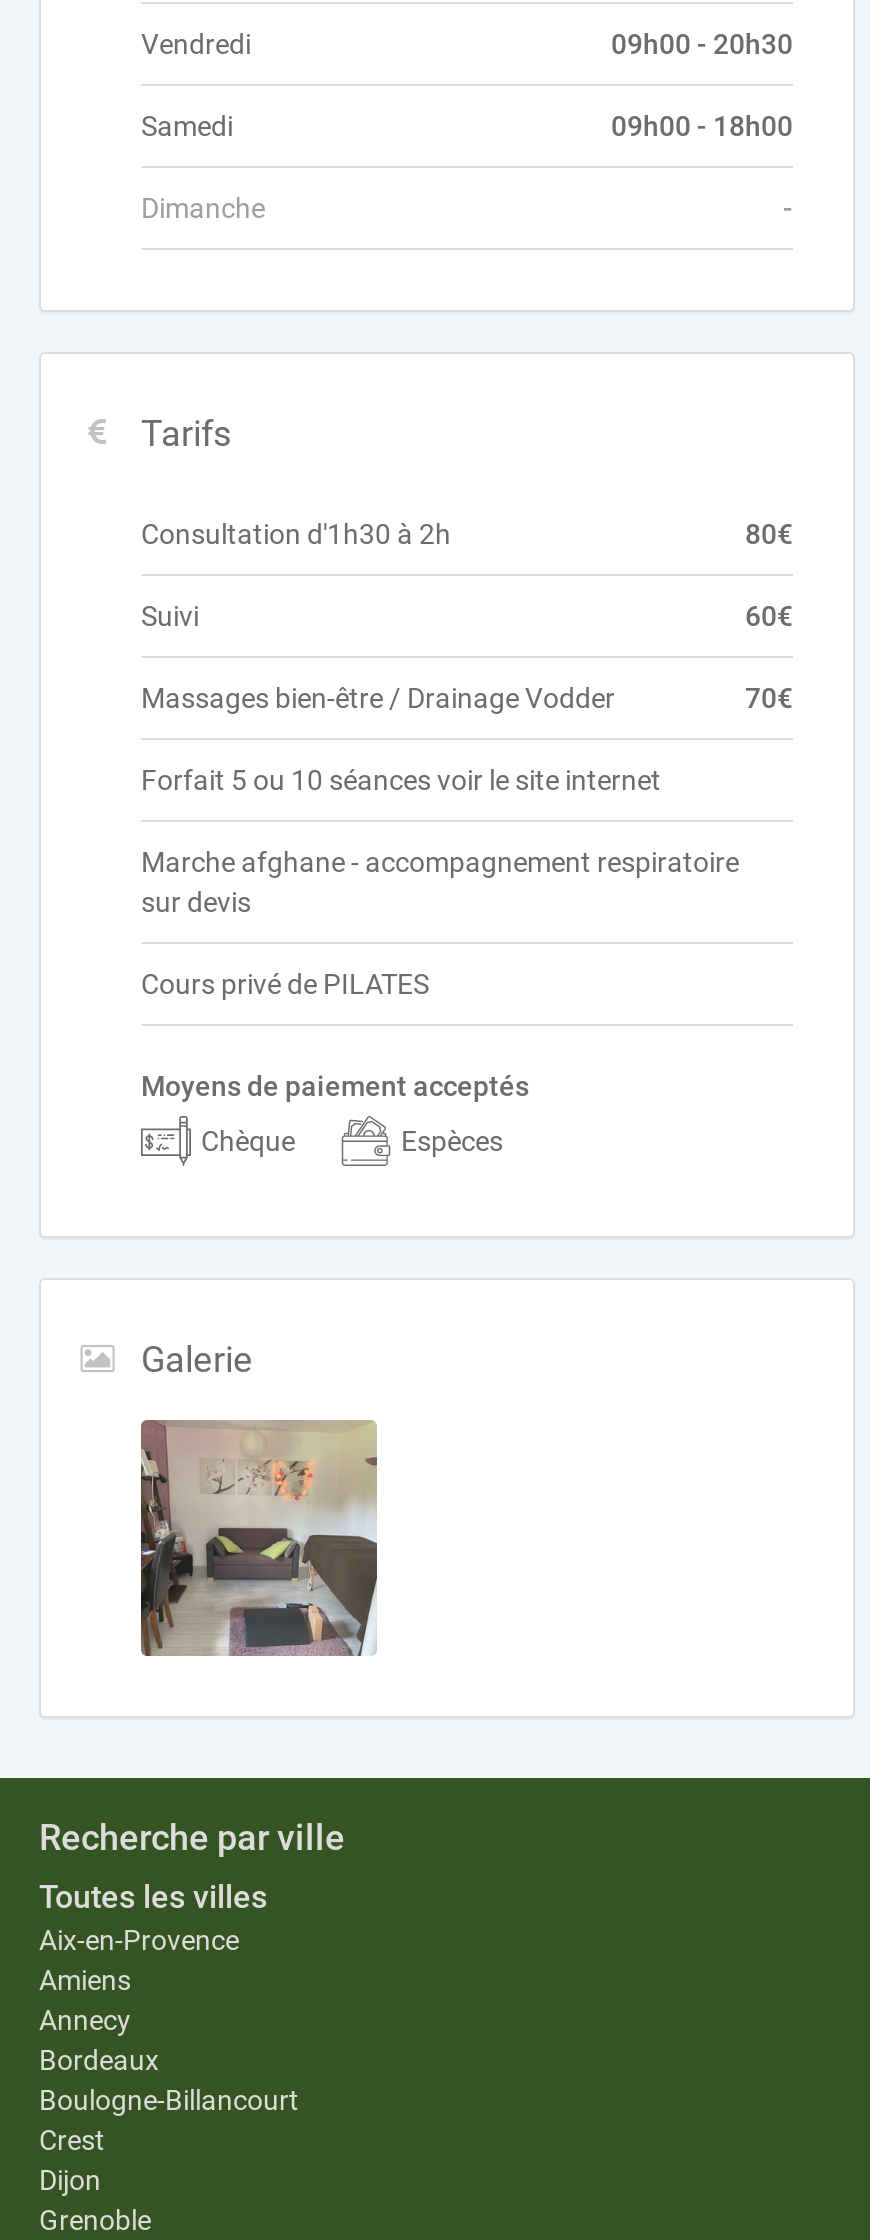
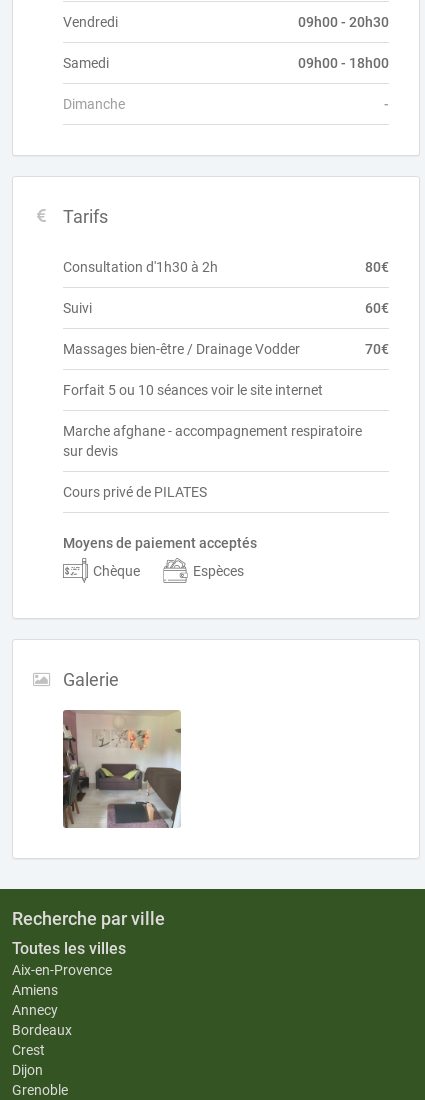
[39,2083,299,2115] Boulogne-Billancourt -> none

